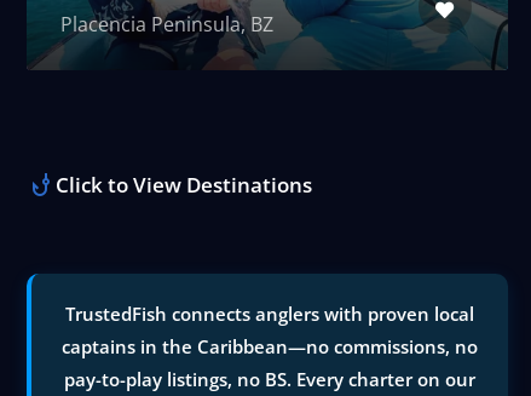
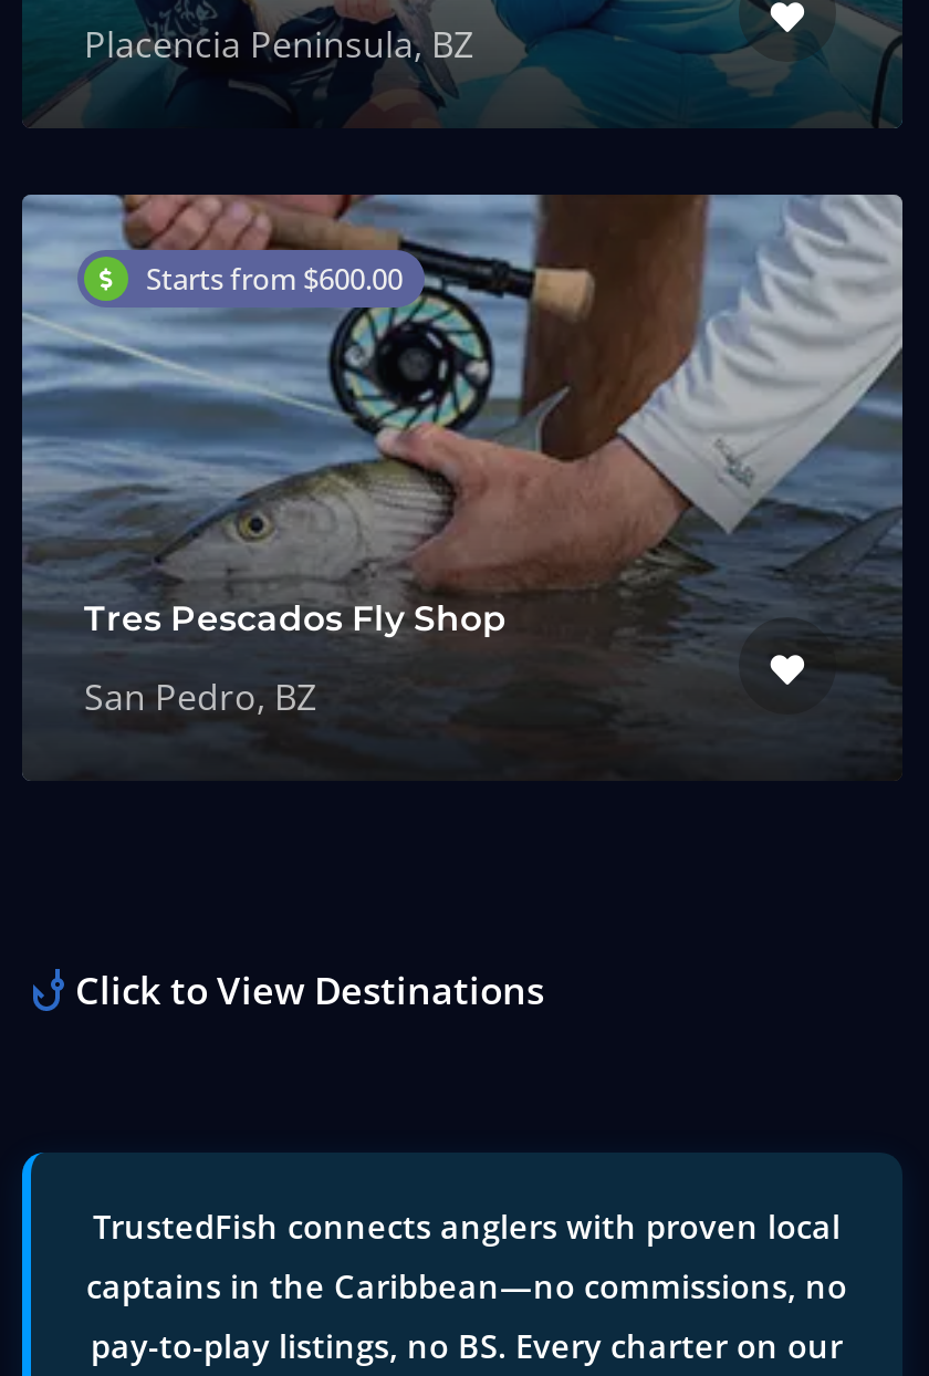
none -> [20,192,905,779] [image] | Starts from $600.00
none -> [84,597,507,721] Tres Pescados Fly Shop | San Pedro, BZ

